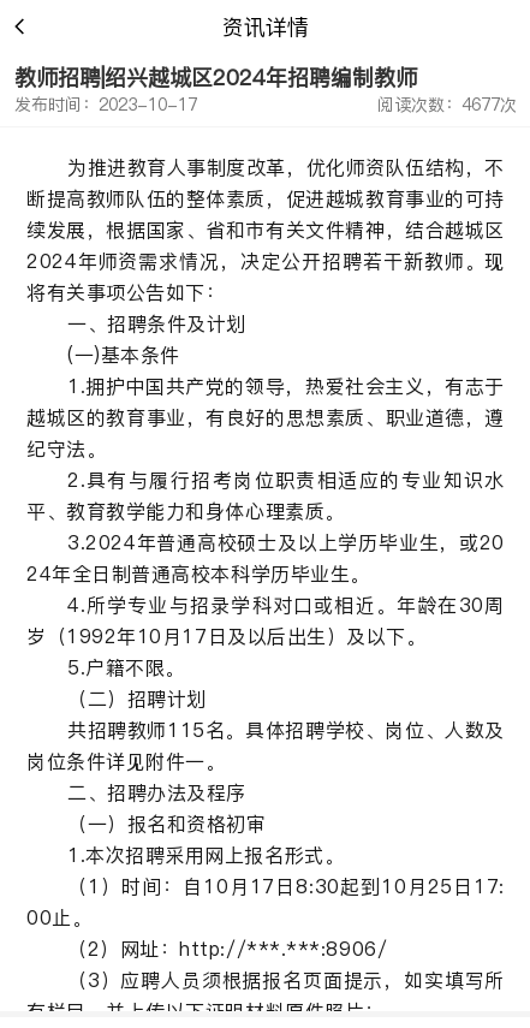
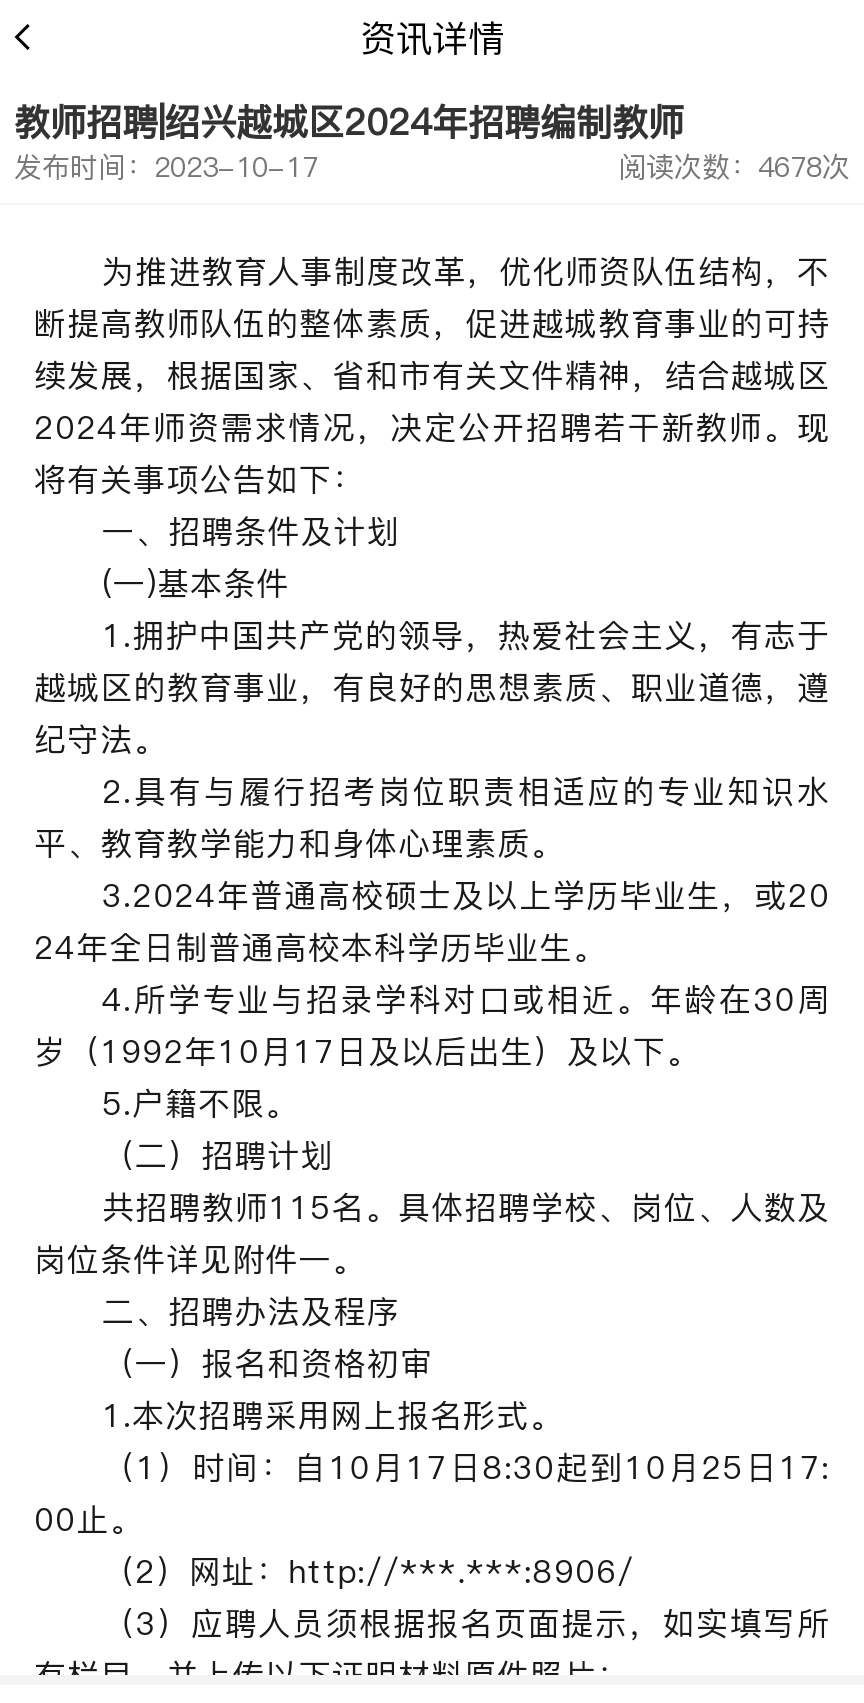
[377,93,517,117] 阅读次数：4677次 -> [618,147,850,187] 阅读次数：4678次

